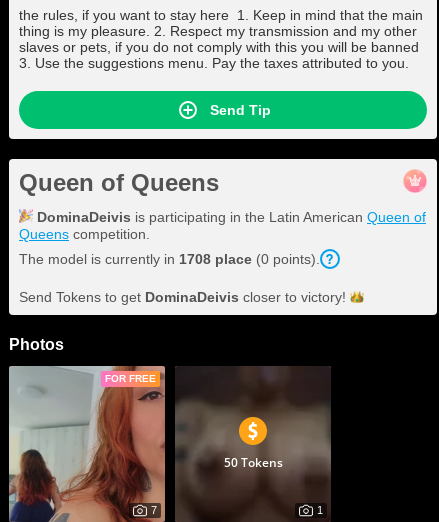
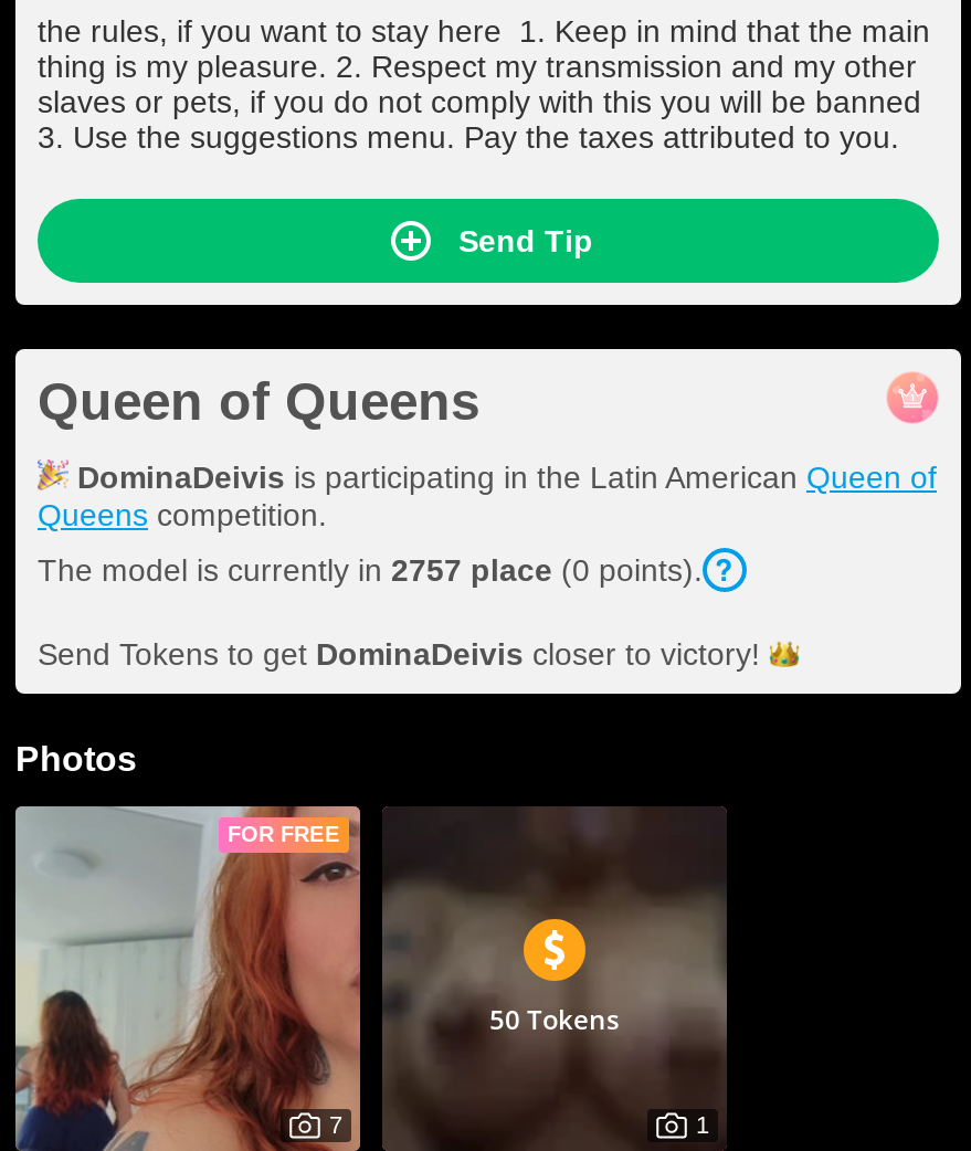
[19,251,320,267] The model is currently in 1708 place (0 points). -> [38,552,703,588] The model is currently in 2757 place (0 points).

